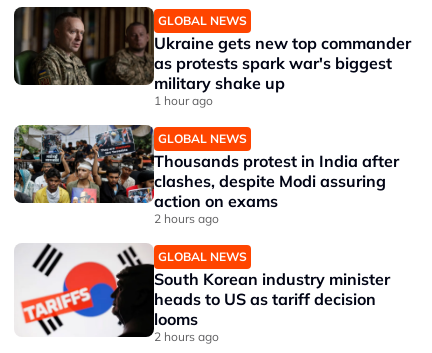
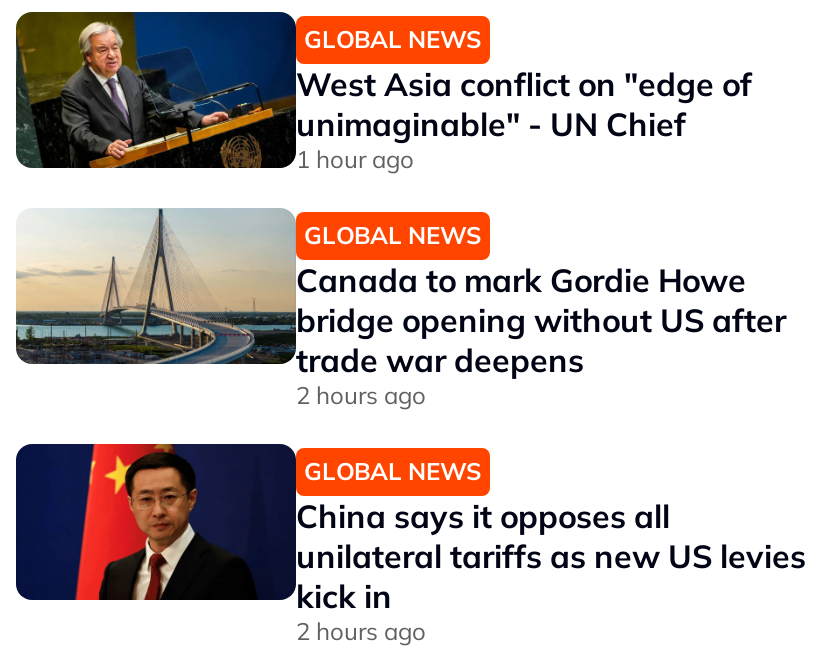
[14,6,411,92] [image] | Ukraine gets new top commander | as protests spark war's biggest | military shake up -> [16,10,752,170] [image] | West Asia conflict on "edge of | unimaginable" - UN Chief
[13,124,399,210] [image] | Thousands protest in India after | clashes, despite Modi assuring | action on exams -> [16,208,786,379] [image] | Canada to mark Gordie Howe | bridge opening without US after | trade war deepens
[14,243,390,338] [image] | South Korean industry minister | heads to US as tariff decision | looms -> [14,442,806,632] [image] | China says it opposes all | unilateral tariffs as new US levies | kick in

